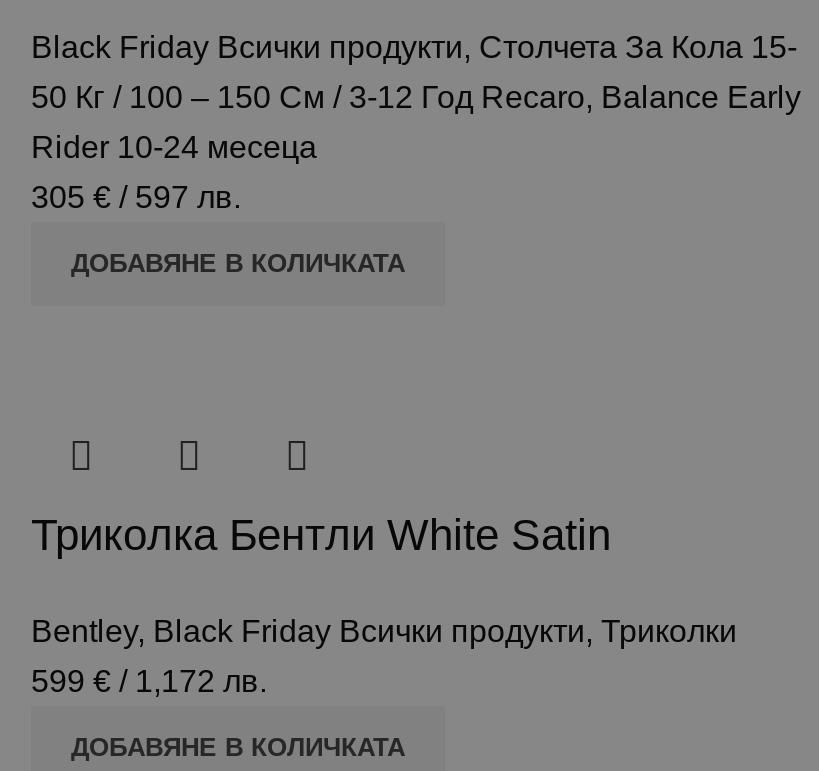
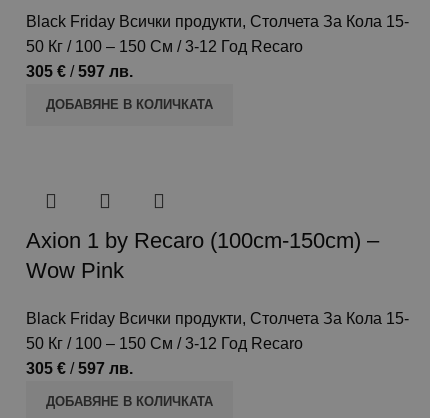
[31,79,801,163] 50 Кг / 100 – 150 См / 3-12 Год Recaro, Balance Early | Rider 10-24 месеца -> [26,37,303,54] 50 Кг / 100 – 150 См / 3-12 Год Recaro
moved [31,179,405,277] -> [26,62,213,111]: 305 € / 597 лв. | ДОБАВЯНЕ В КОЛИЧКАТА
[31,509,737,697] Триколка Бентли White Satin | Bentley, Black Friday Всички продукти, Триколки | 599 € / 1,172 лв. -> [26,227,409,376] Axion 1 by Recaro (100cm-150cm) – | Wow Pink | Black Friday Всички продукти, Столчета За Кола 15- | 50 Кг / 100 – 150 См / 3-12 Год Recaro | 305 € / 597 лв.

